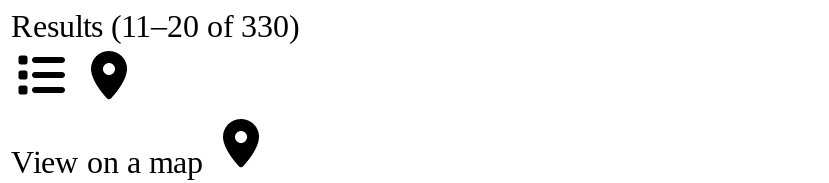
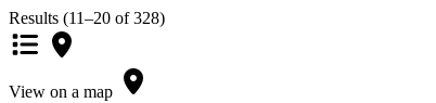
[11,9,299,43] Results (11–20 of 330) -> [9,9,165,27] Results (11–20 of 328)

